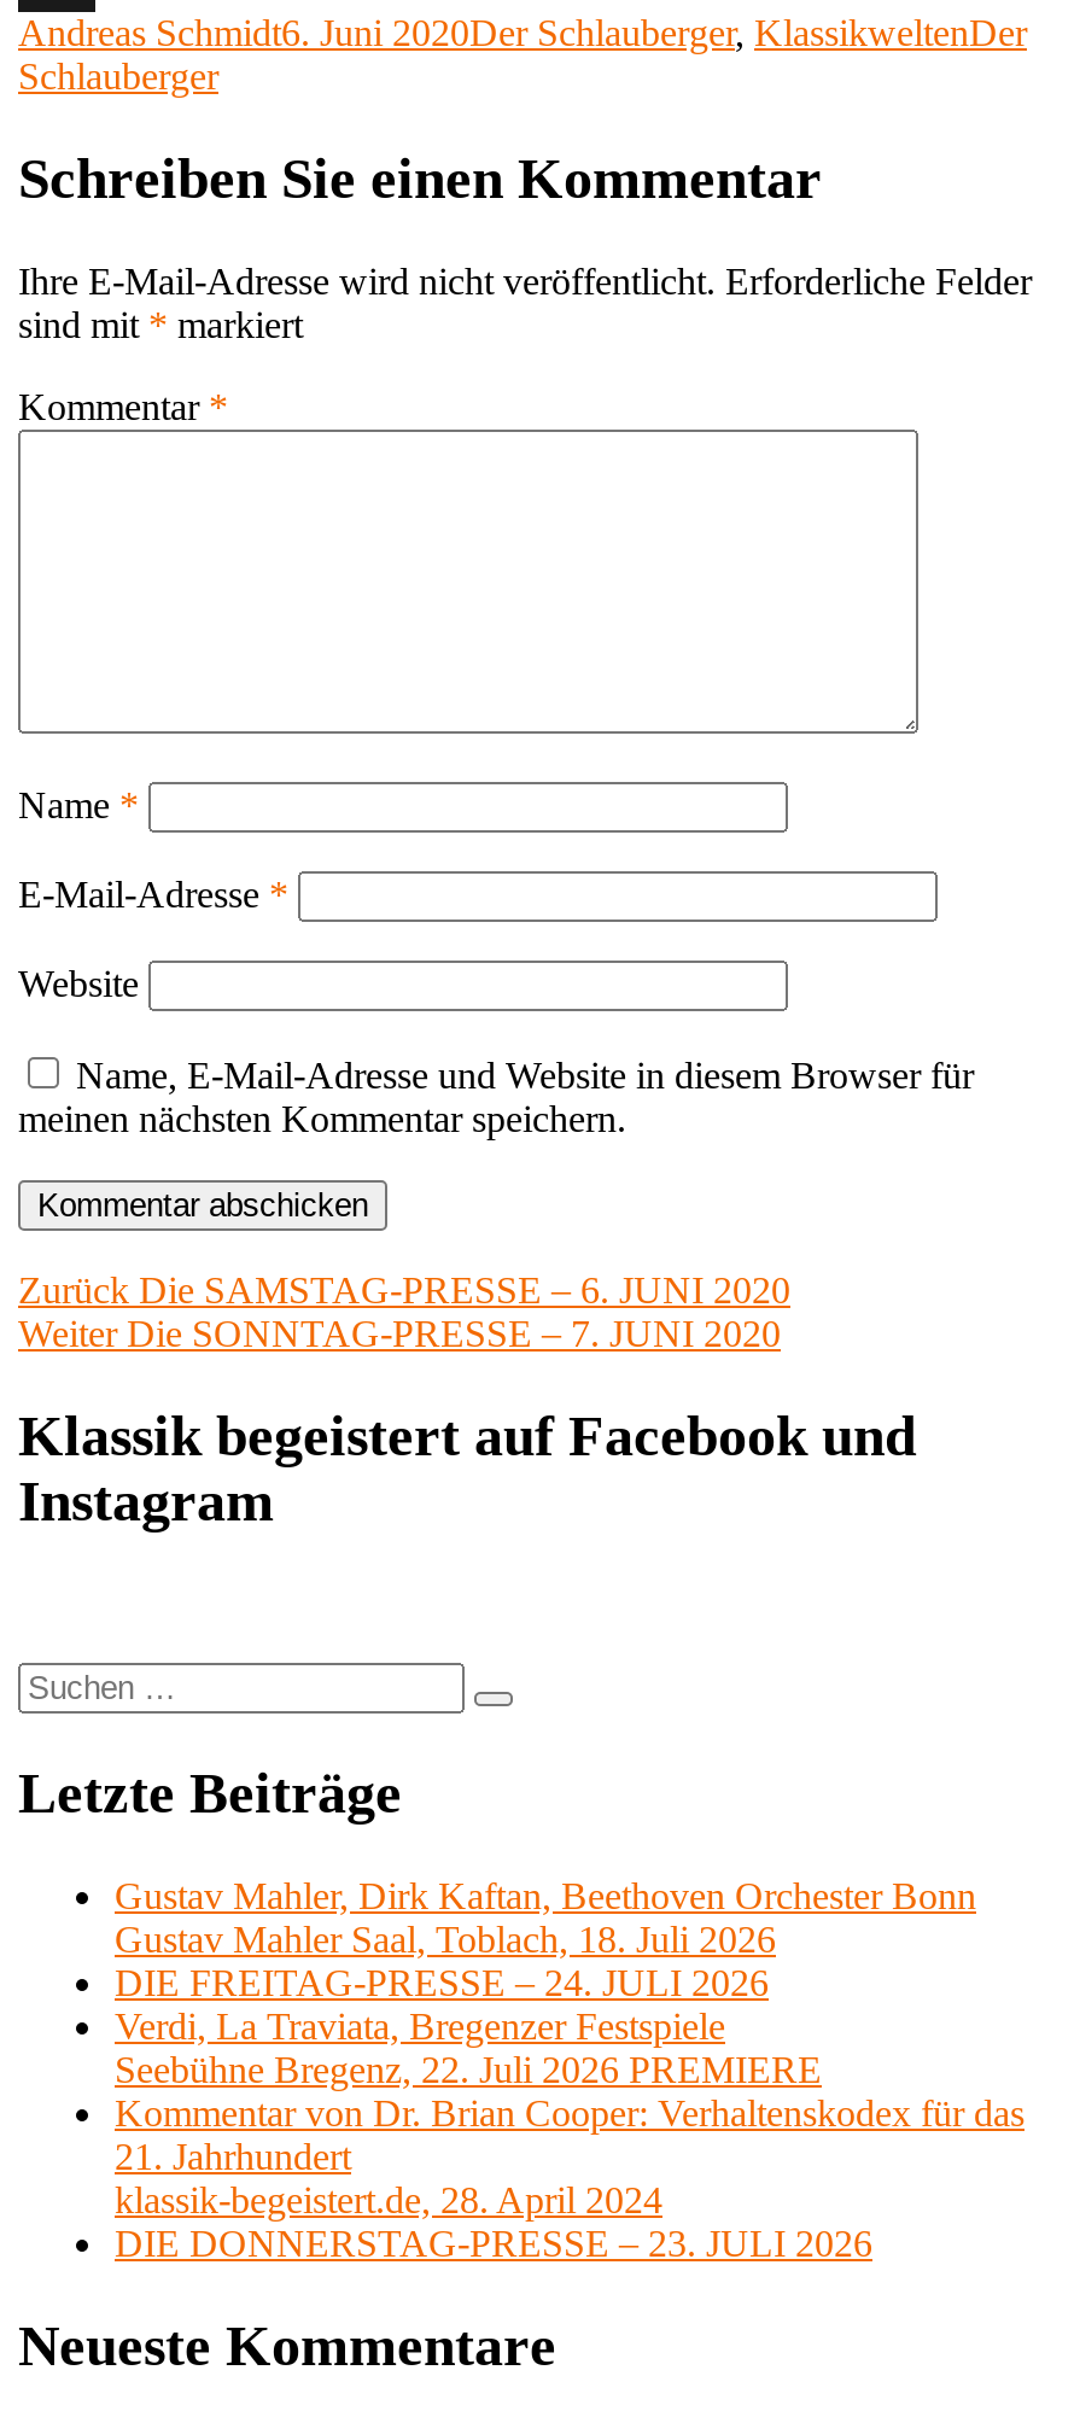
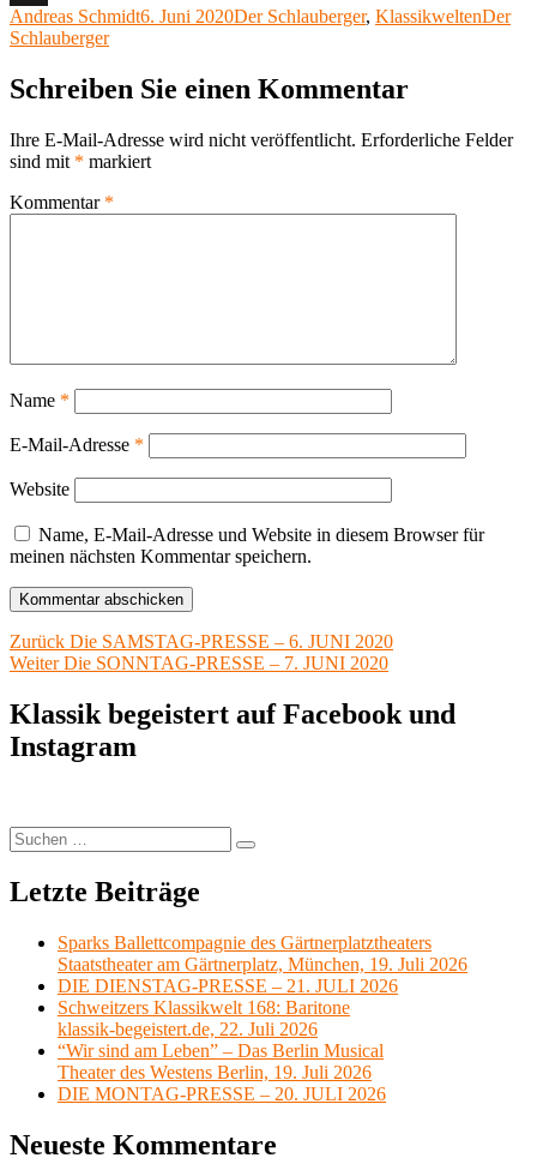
[115,1876,1024,2264] Gustav Mahler, Dirk Kaftan, Beethoven Orchester Bonn | Gustav Mahler Saal, Toblach, 18. Juli 2026 | DIE FREITAG-PRESSE – 24. JULI 2026 | Verdi, La Traviata, Bregenzer Festspiele | Seebühne Bregenz, 22. Juli 2026 PREMIERE | Kommentar von Dr. Brian Cooper: Verhaltenskodex für das | 21. Jahrhundert | klassik-begeistert.de, 28. April 2024 | DIE DONNERSTAG-PRESSE – 23. JULI 2026 -> [58,933,467,1104] Sparks Ballettcompagnie des Gärtnerplatztheaters | Staatstheater am Gärtnerplatz, München, 19. Juli 2026 | DIE DIENSTAG-PRESSE – 21. JULI 2026 | Schweitzers Klassikwelt 168: Baritone | klassik-begeistert.de, 22. Juli 2026 | “Wir sind am Leben” – Das Berlin Musical | Theater des Westens Berlin, 19. Juli 2026 | DIE MONTAG-PRESSE – 20. JULI 2026

